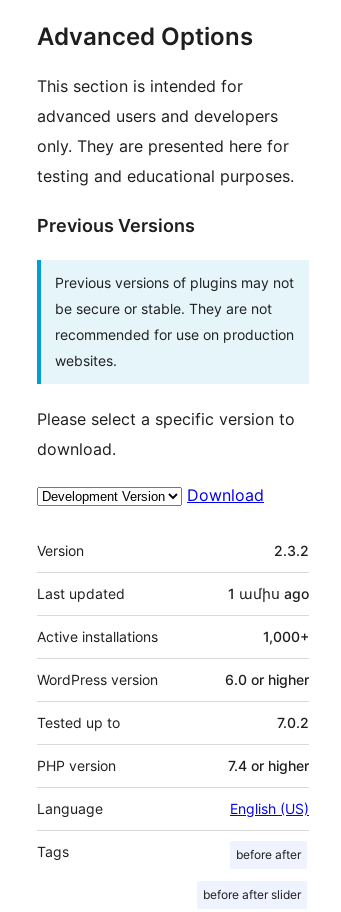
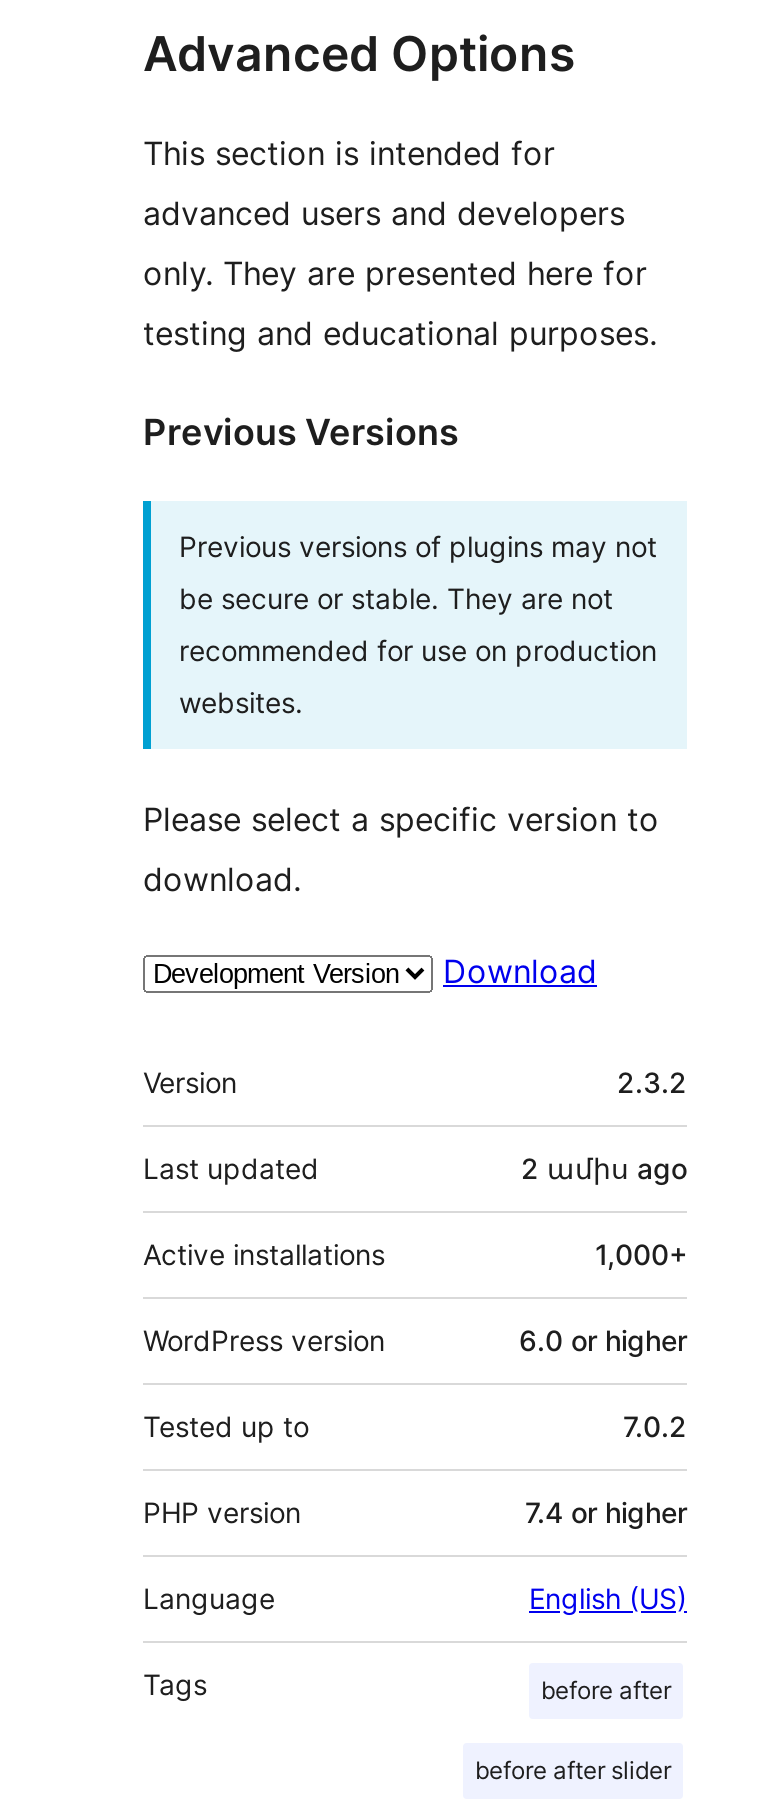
[228,584,309,601] 1 ամիս ago -> [521,1150,687,1184] 2 ամիս ago

